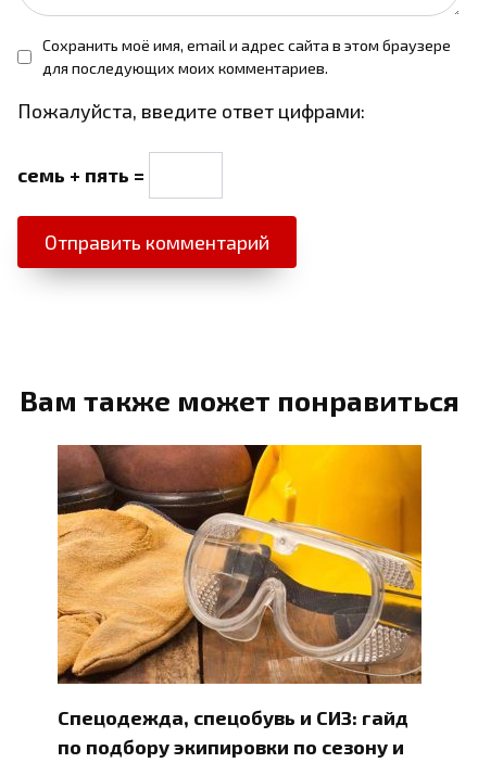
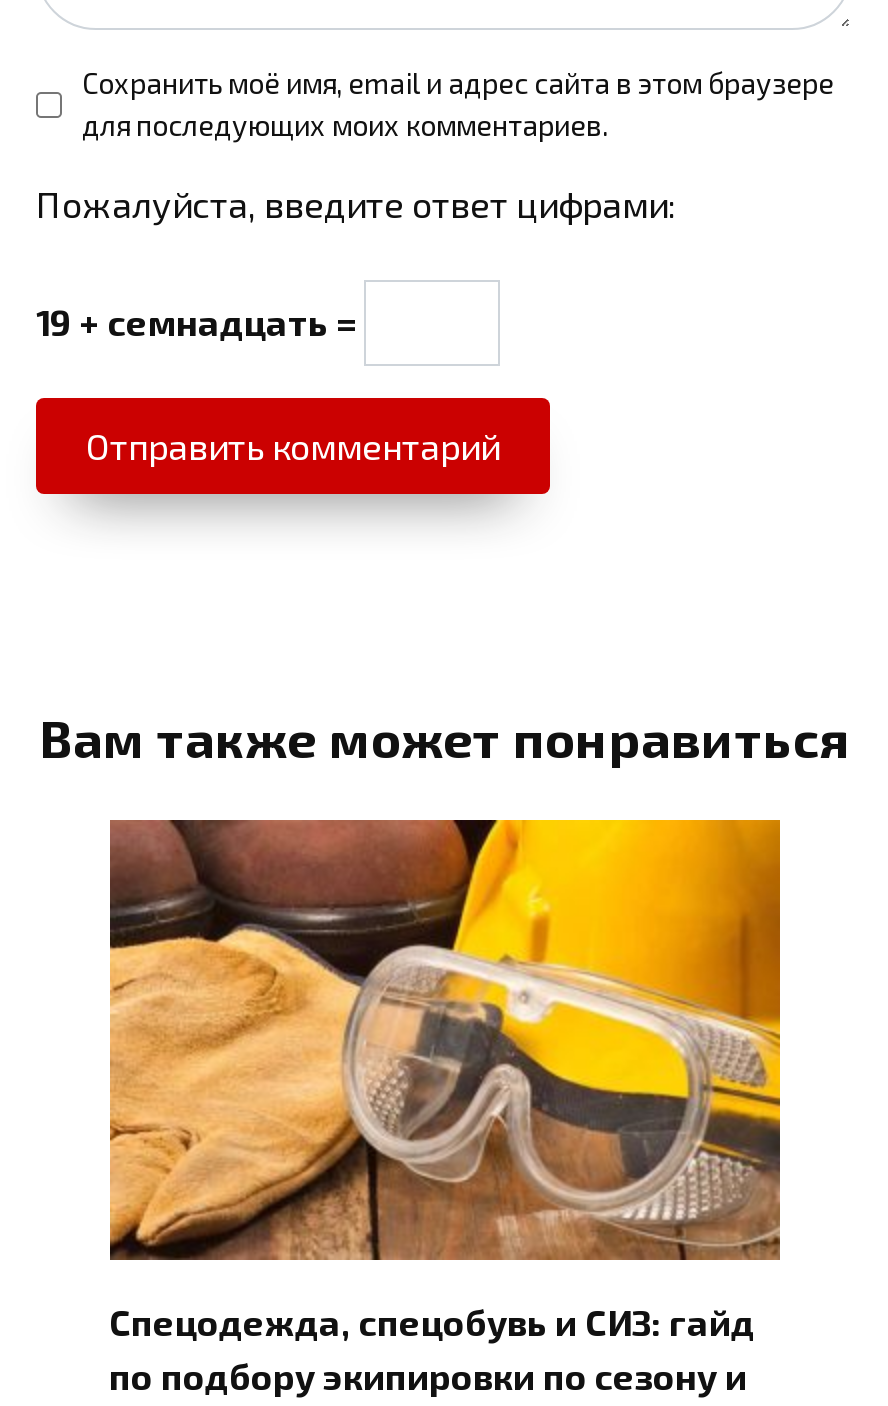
[17,163,149,187] семь + пять = -> [36,300,364,344] 19 + семнадцать =

